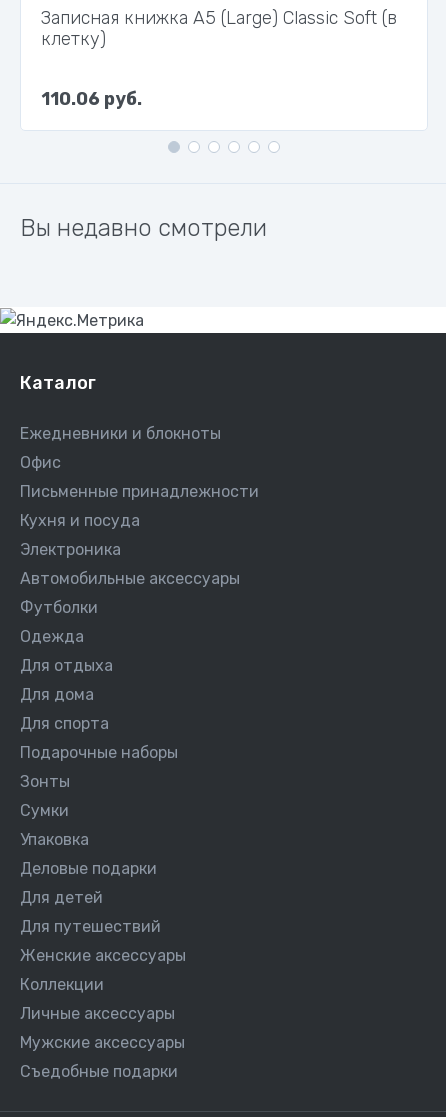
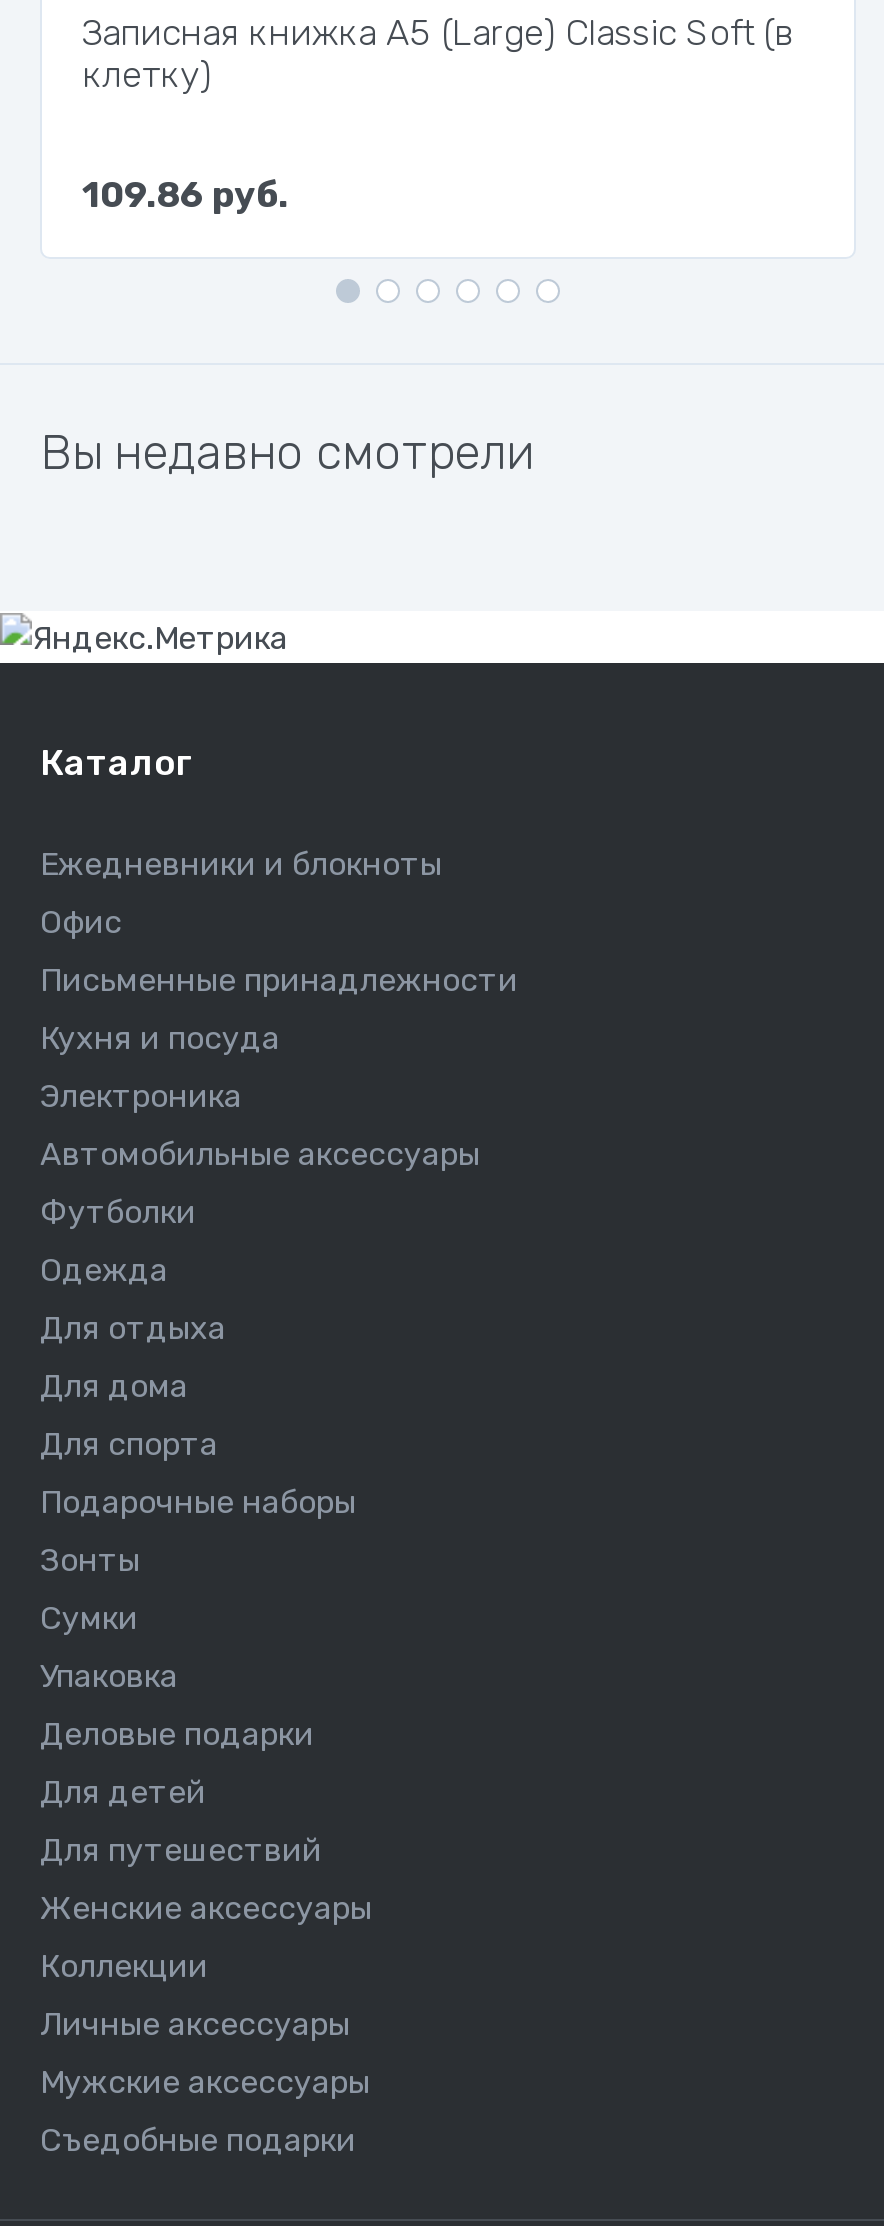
[41,88,142,110] 110.06 руб. -> [82,172,288,216] 109.86 руб.

